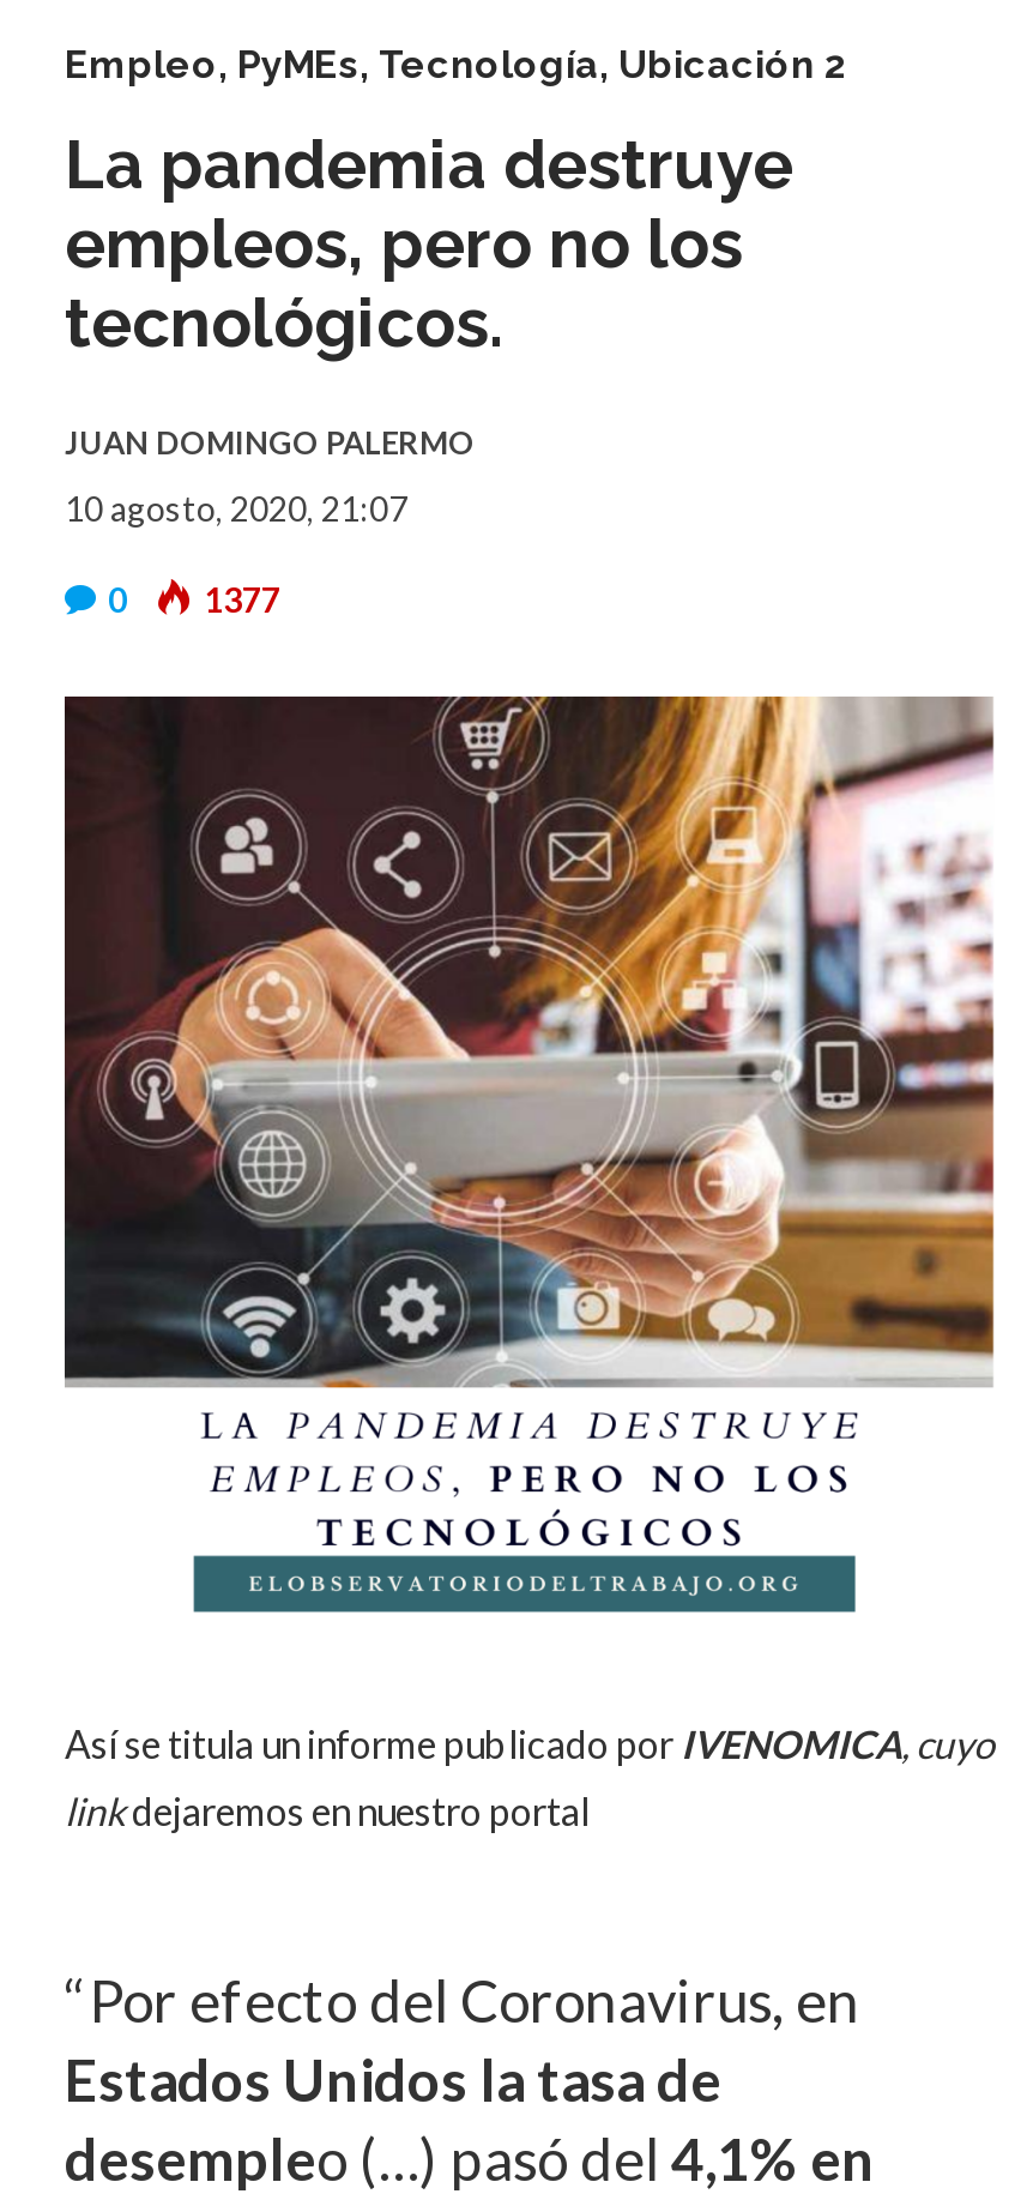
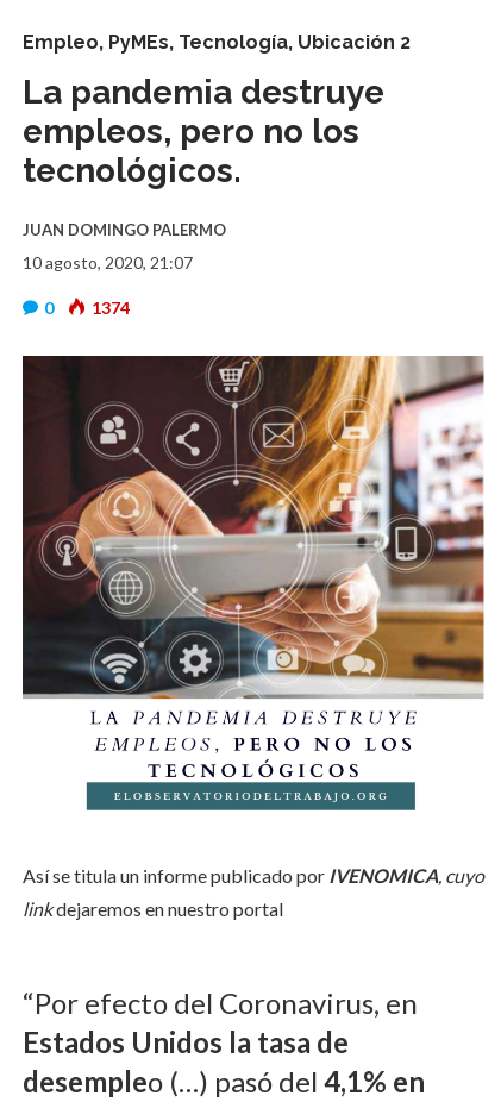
[108,579,280,620] 0 1377 -> [44,298,130,318] 0 1374

